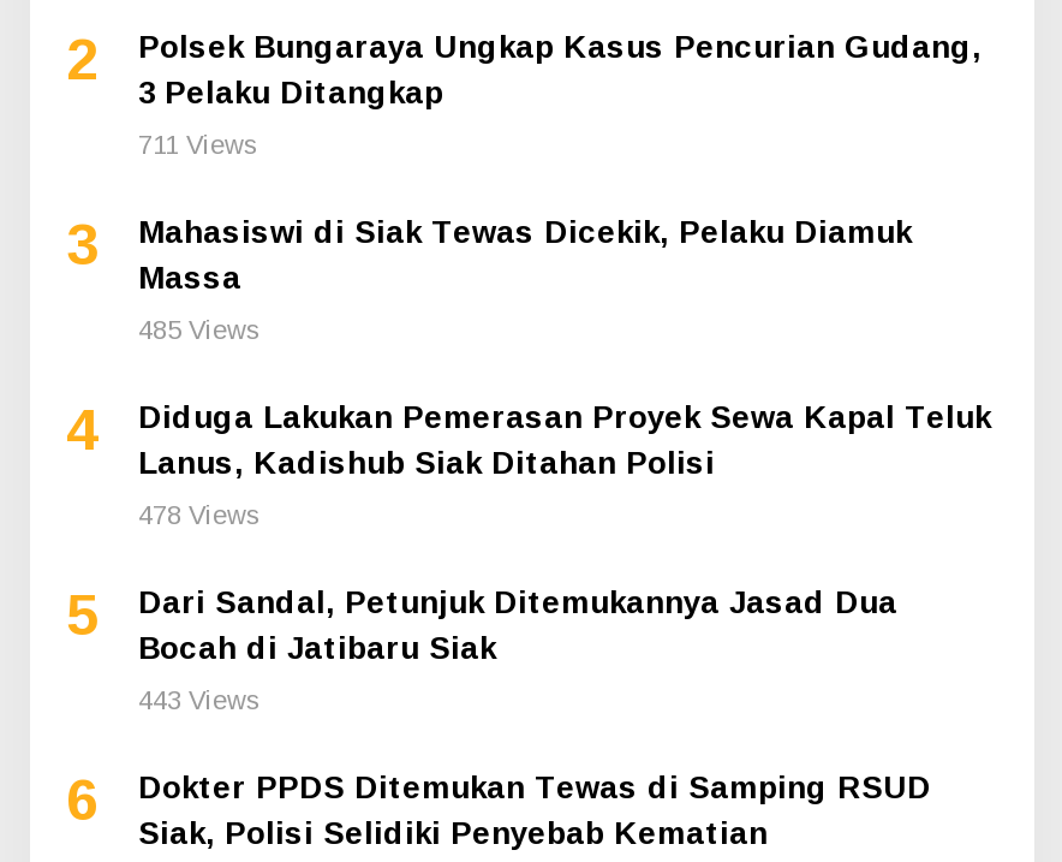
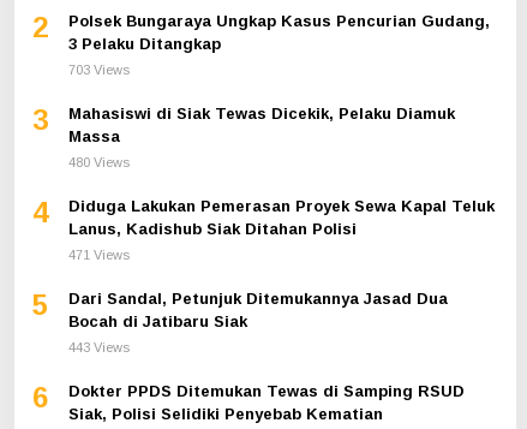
[138,130,258,159] 711 Views -> [68,63,130,77] 703 Views
[138,315,261,344] 485 Views -> [68,155,130,170] 480 Views
[138,501,261,529] 478 Views -> [68,248,130,262] 471 Views

